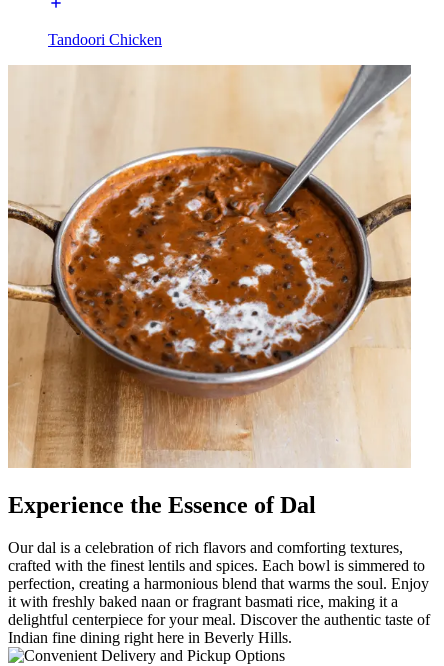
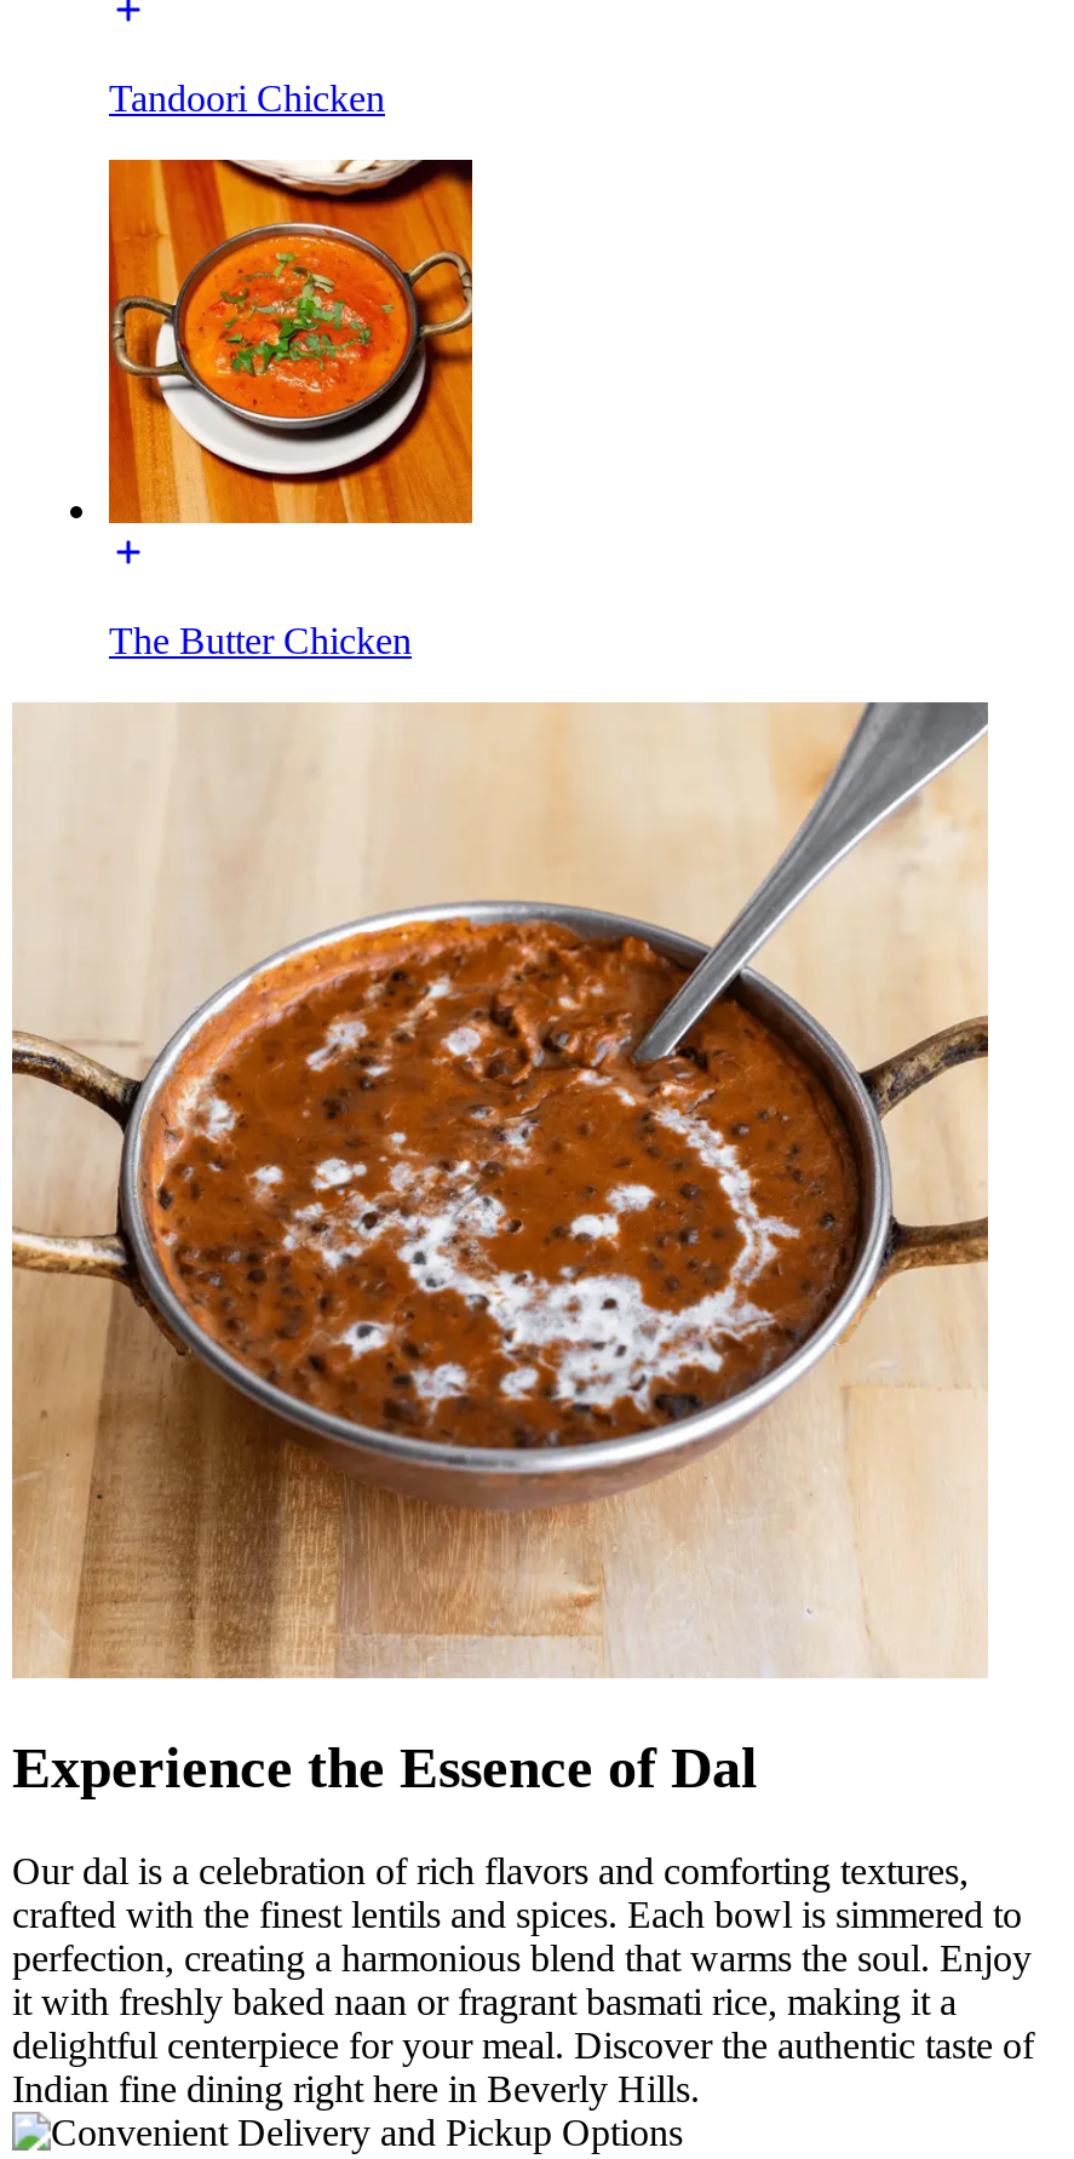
none -> [109,157,475,660] [image] | The Butter Chicken

